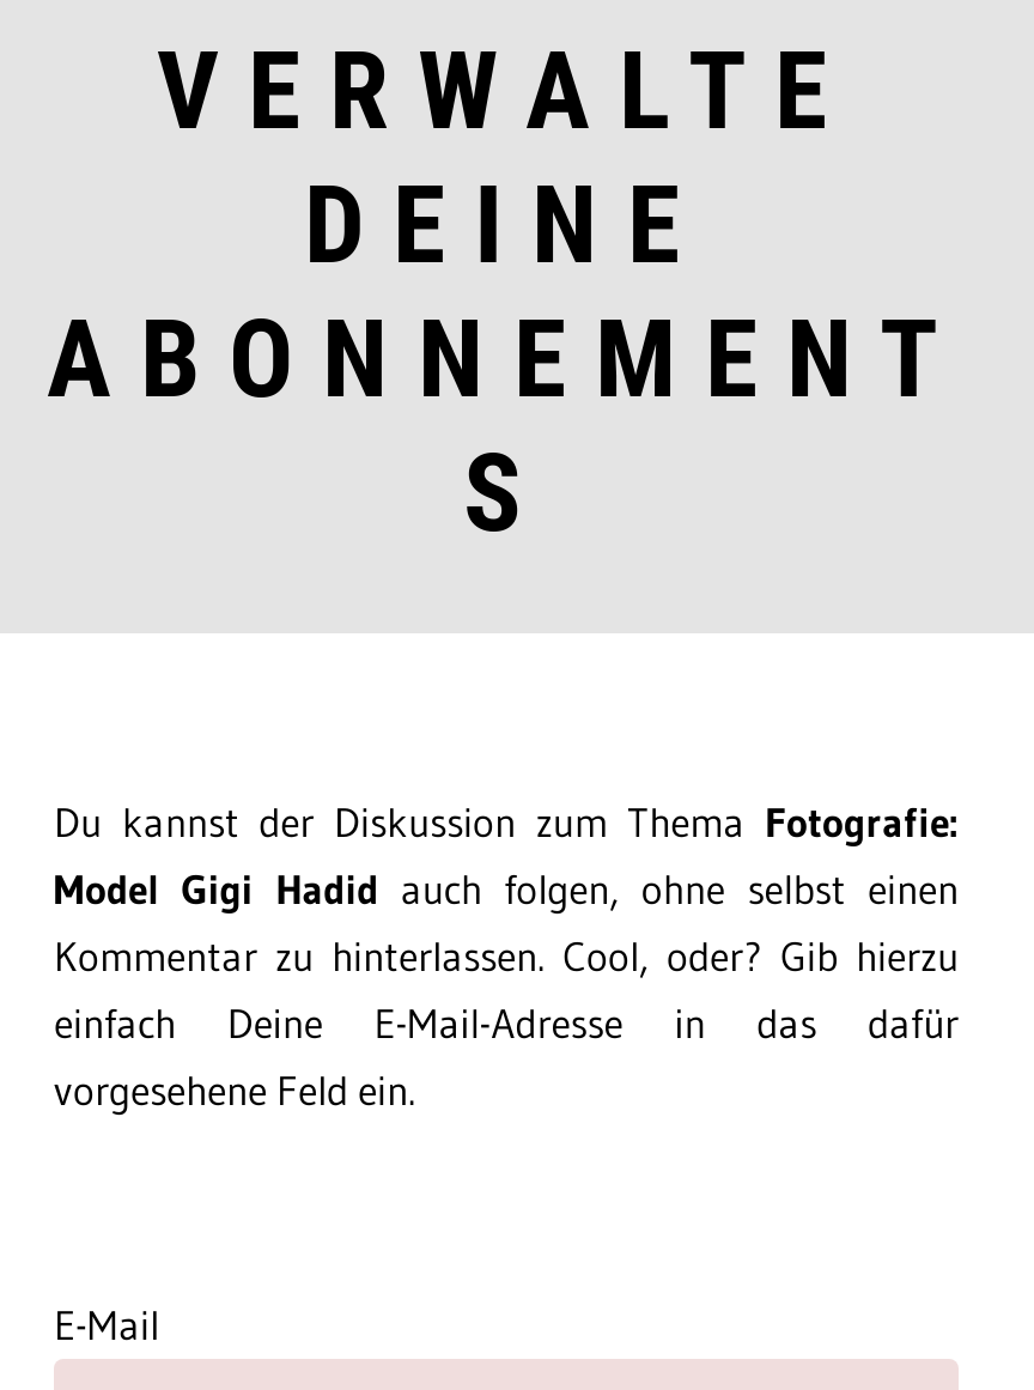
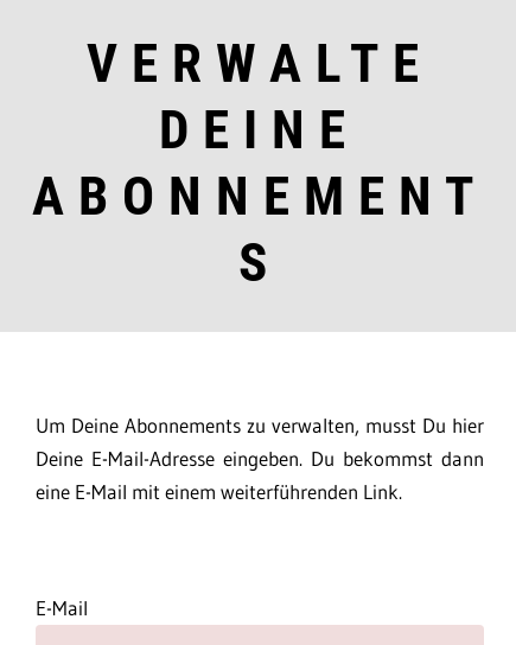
[54,796,959,1115] Du kannst der Diskussion zum Thema Fotografie: | Model Gigi Hadid auch folgen, ohne selbst einen | Kommentar zu hinterlassen. Cool, oder? Gib hierzu | einfach Deine E-Mail-Adresse in das dafür | vorgesehene Feld ein. -> [36,413,484,504] Um Deine Abonnements zu verwalten, musst Du hier | Deine E-Mail-Adresse eingeben. Du bekommst dann | eine E-Mail mit einem weiterführenden Link.

